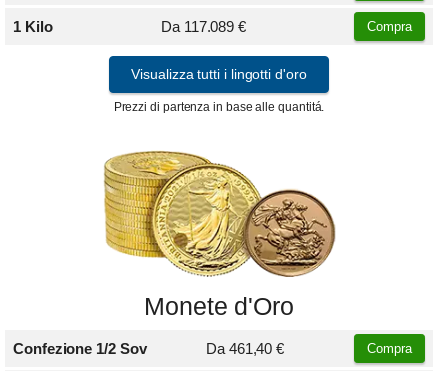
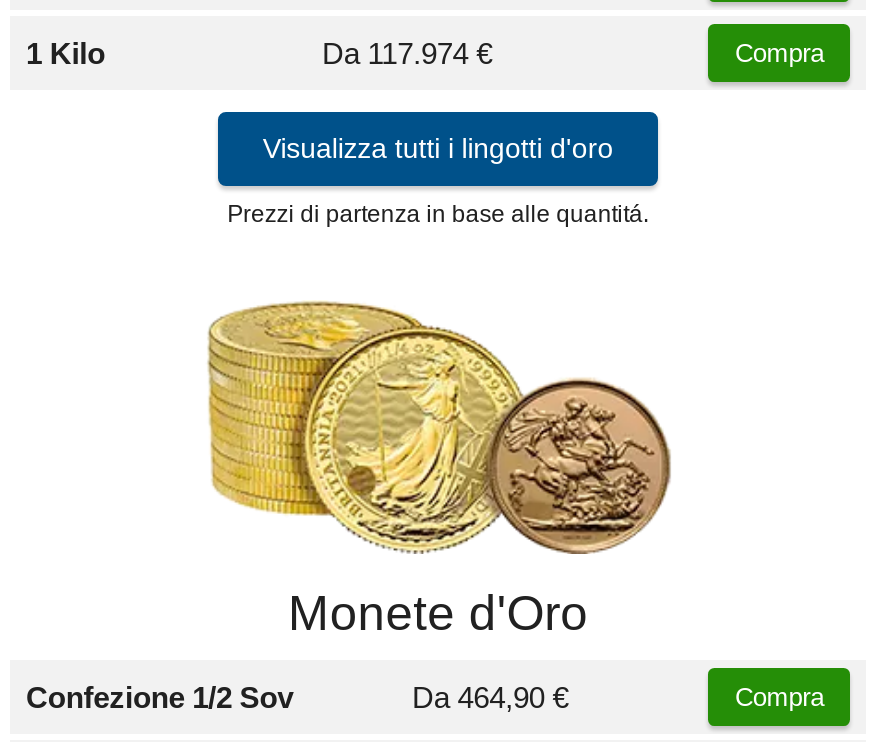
[161,18,246,35] Da 117.089 € -> [322,35,492,69] Da 117.974 €
[206,340,284,357] Da 461,40 € -> [412,680,568,714] Da 464,90 €

